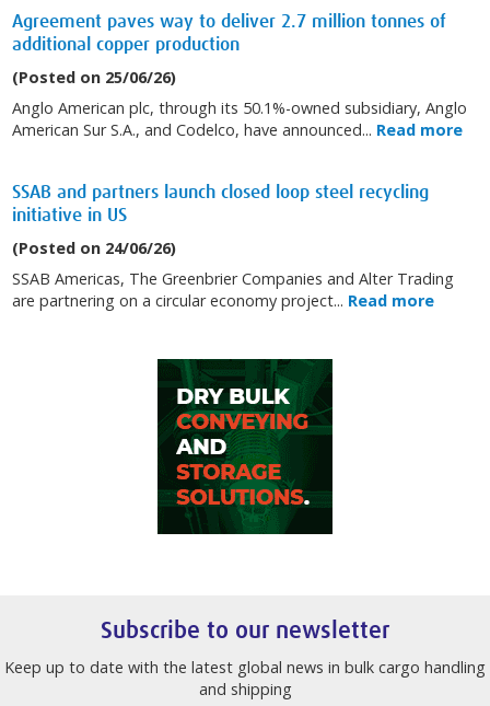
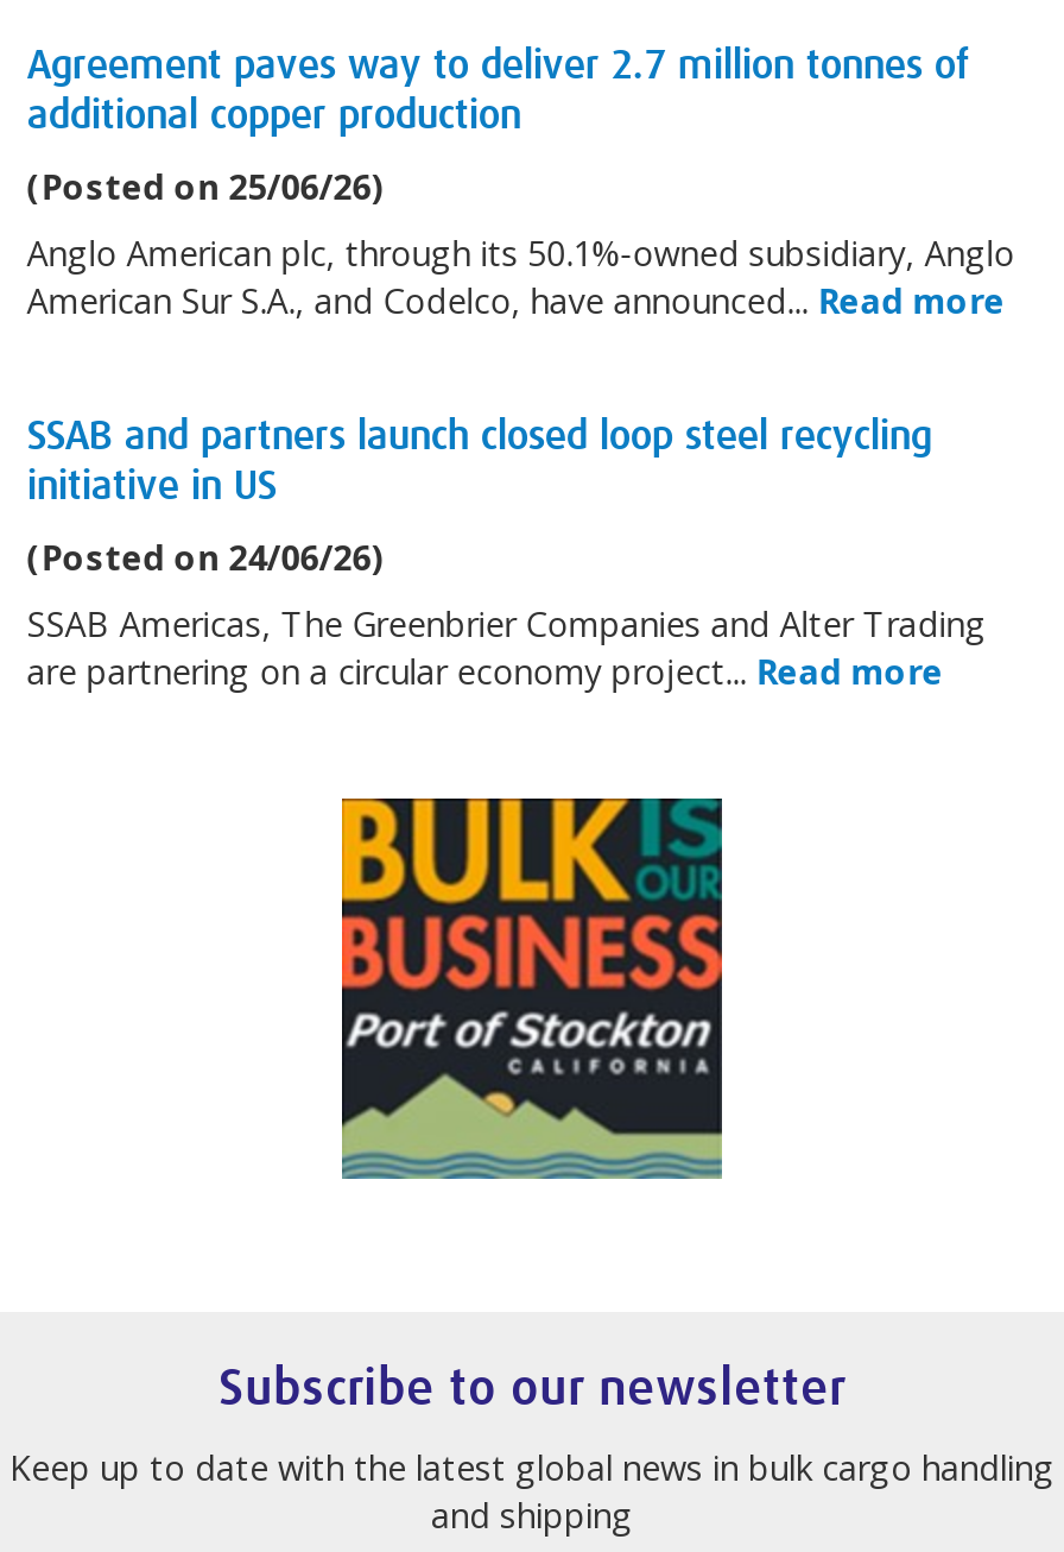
[156,358,334,535] [image] -> [340,796,724,1181] [image]

